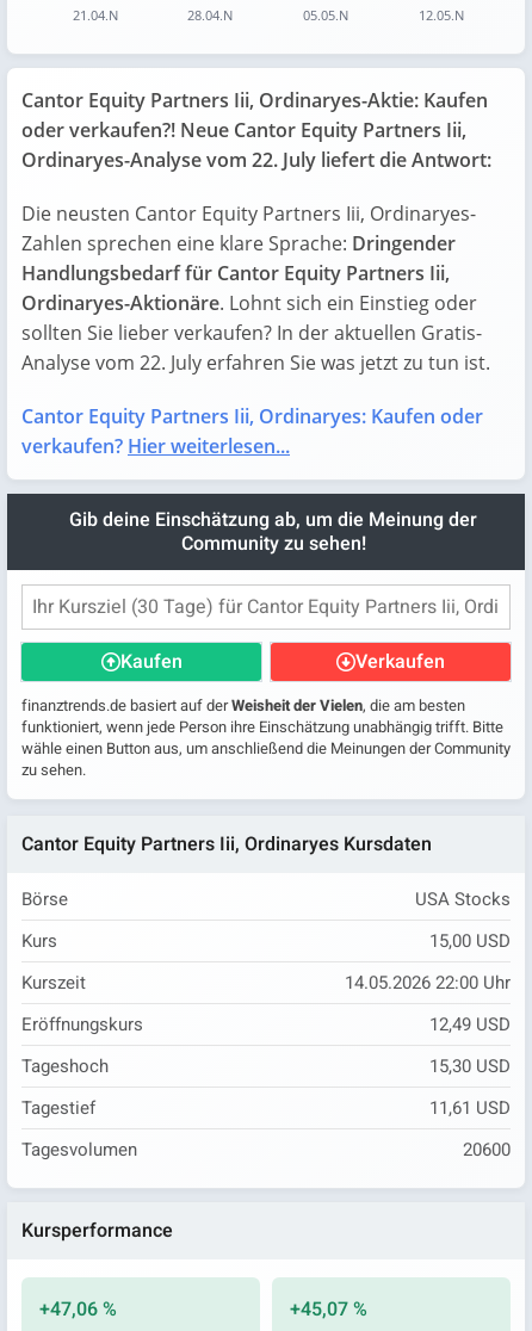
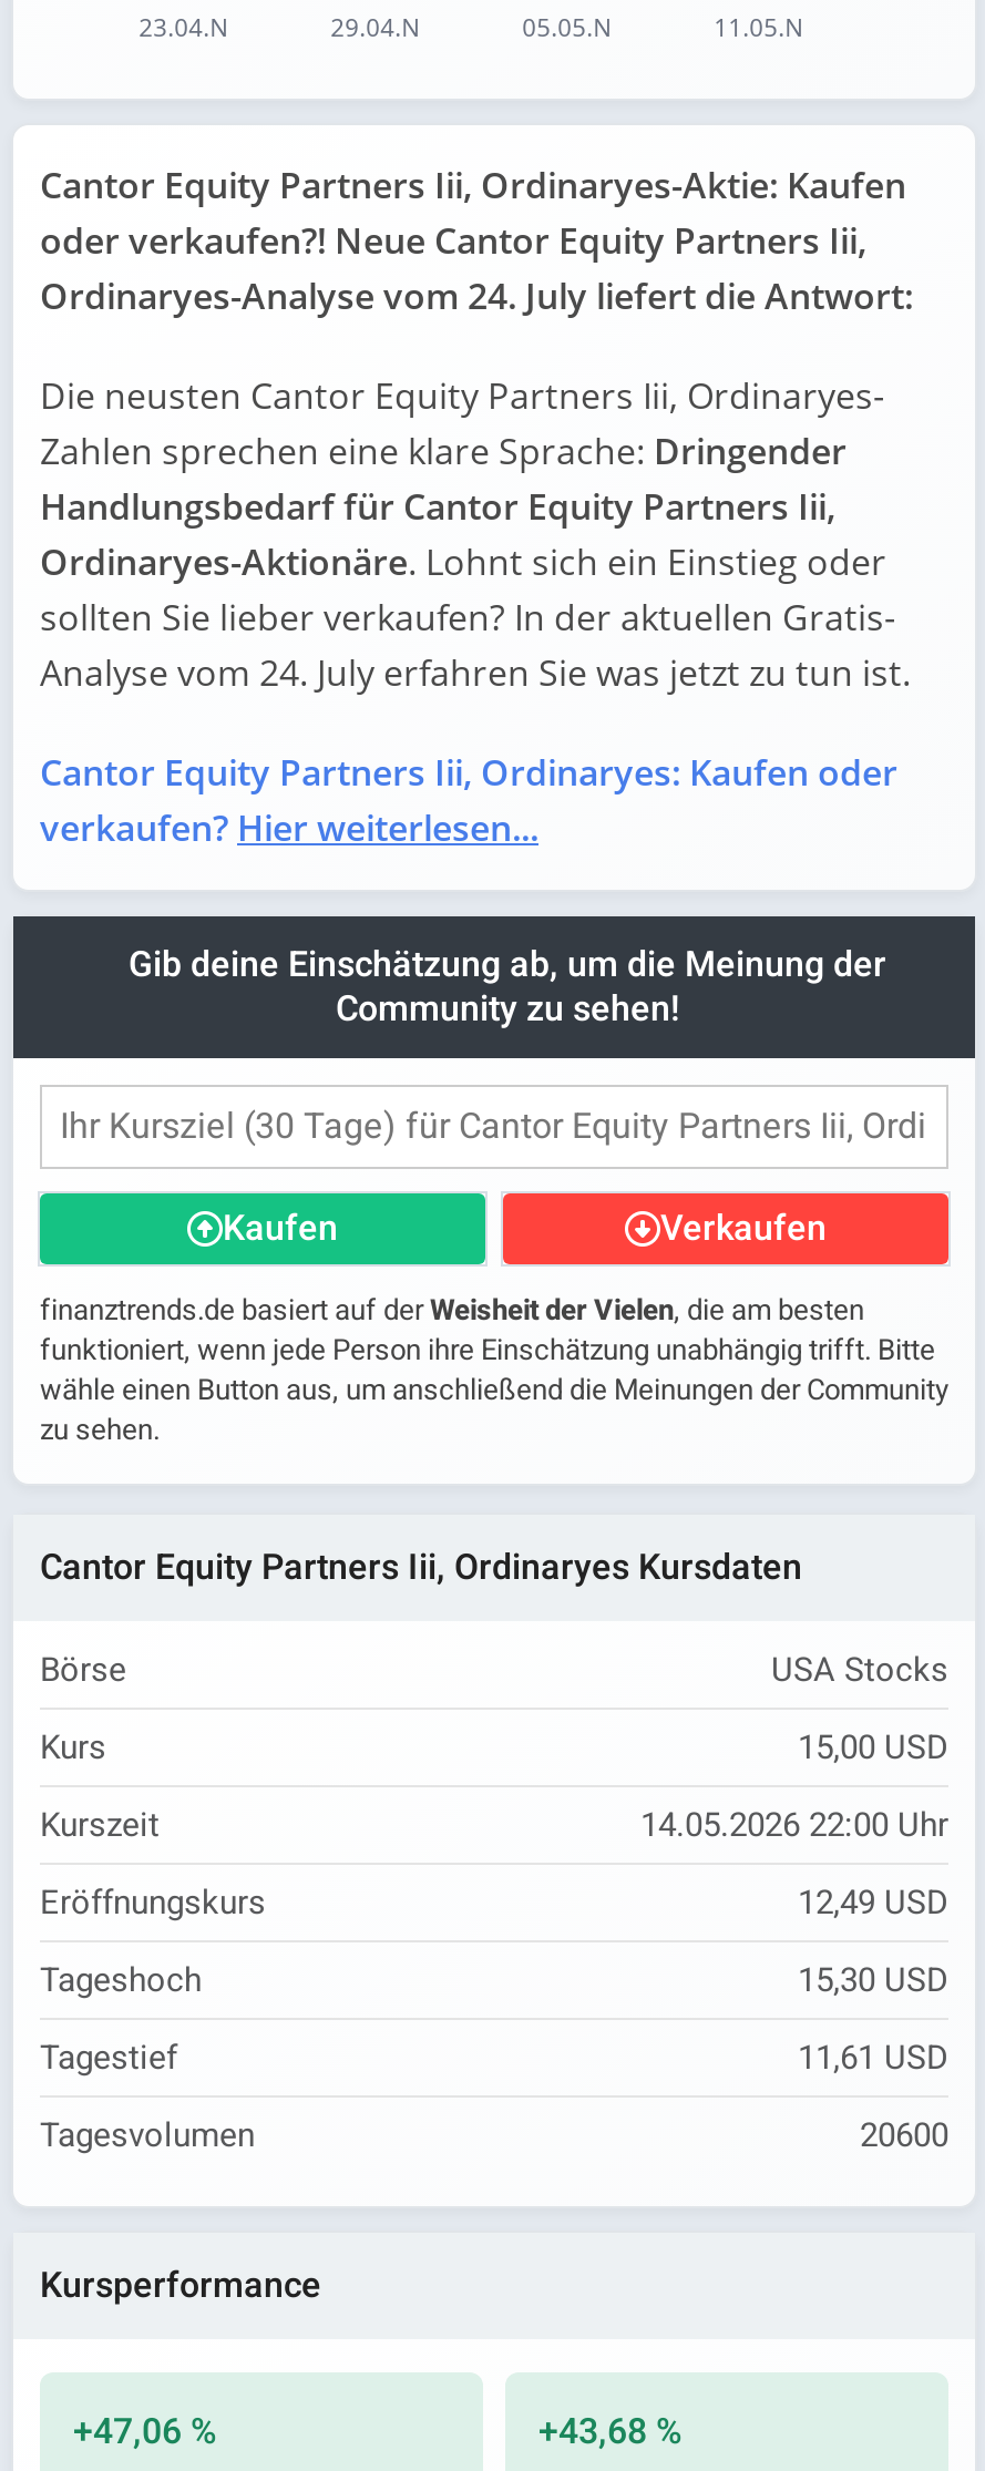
[72,7,233,24] 21.04.N | 28.04.N -> [139,11,420,44] 23.04.N | 29.04.N
[418,7,464,24] 12.05.N -> [714,11,804,44] 11.05.N
[21,147,491,174] Ordinaryes-Analyse vom 22. July liefert die Antwort: -> [40,273,913,321] Ordinaryes-Analyse vom 24. July liefert die Antwort:
[21,350,490,376] Analyse vom 22. July erfahren Sie was jetzt zu tun ist. -> [40,649,911,698] Analyse vom 24. July erfahren Sie was jetzt zu tun ist.
[290,1296,367,1324] +45,07 % -> [538,2407,683,2460] +43,68 %

